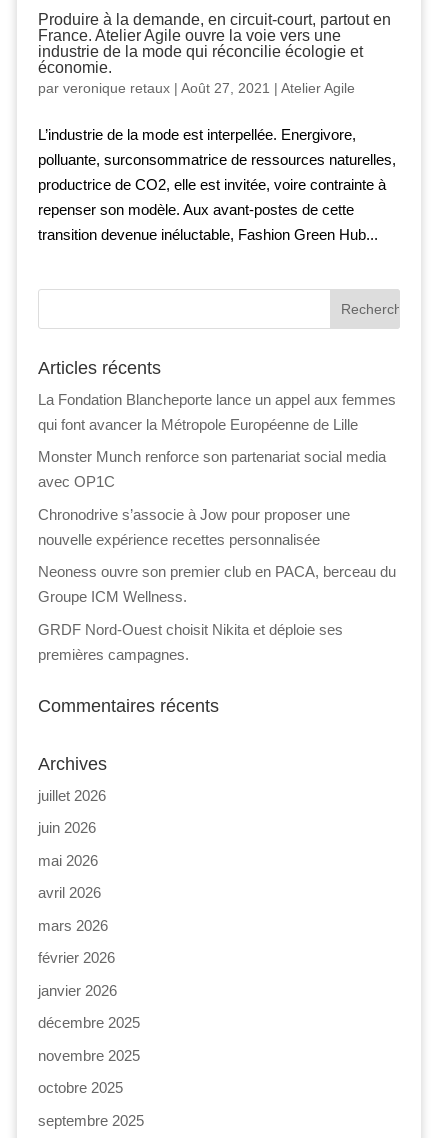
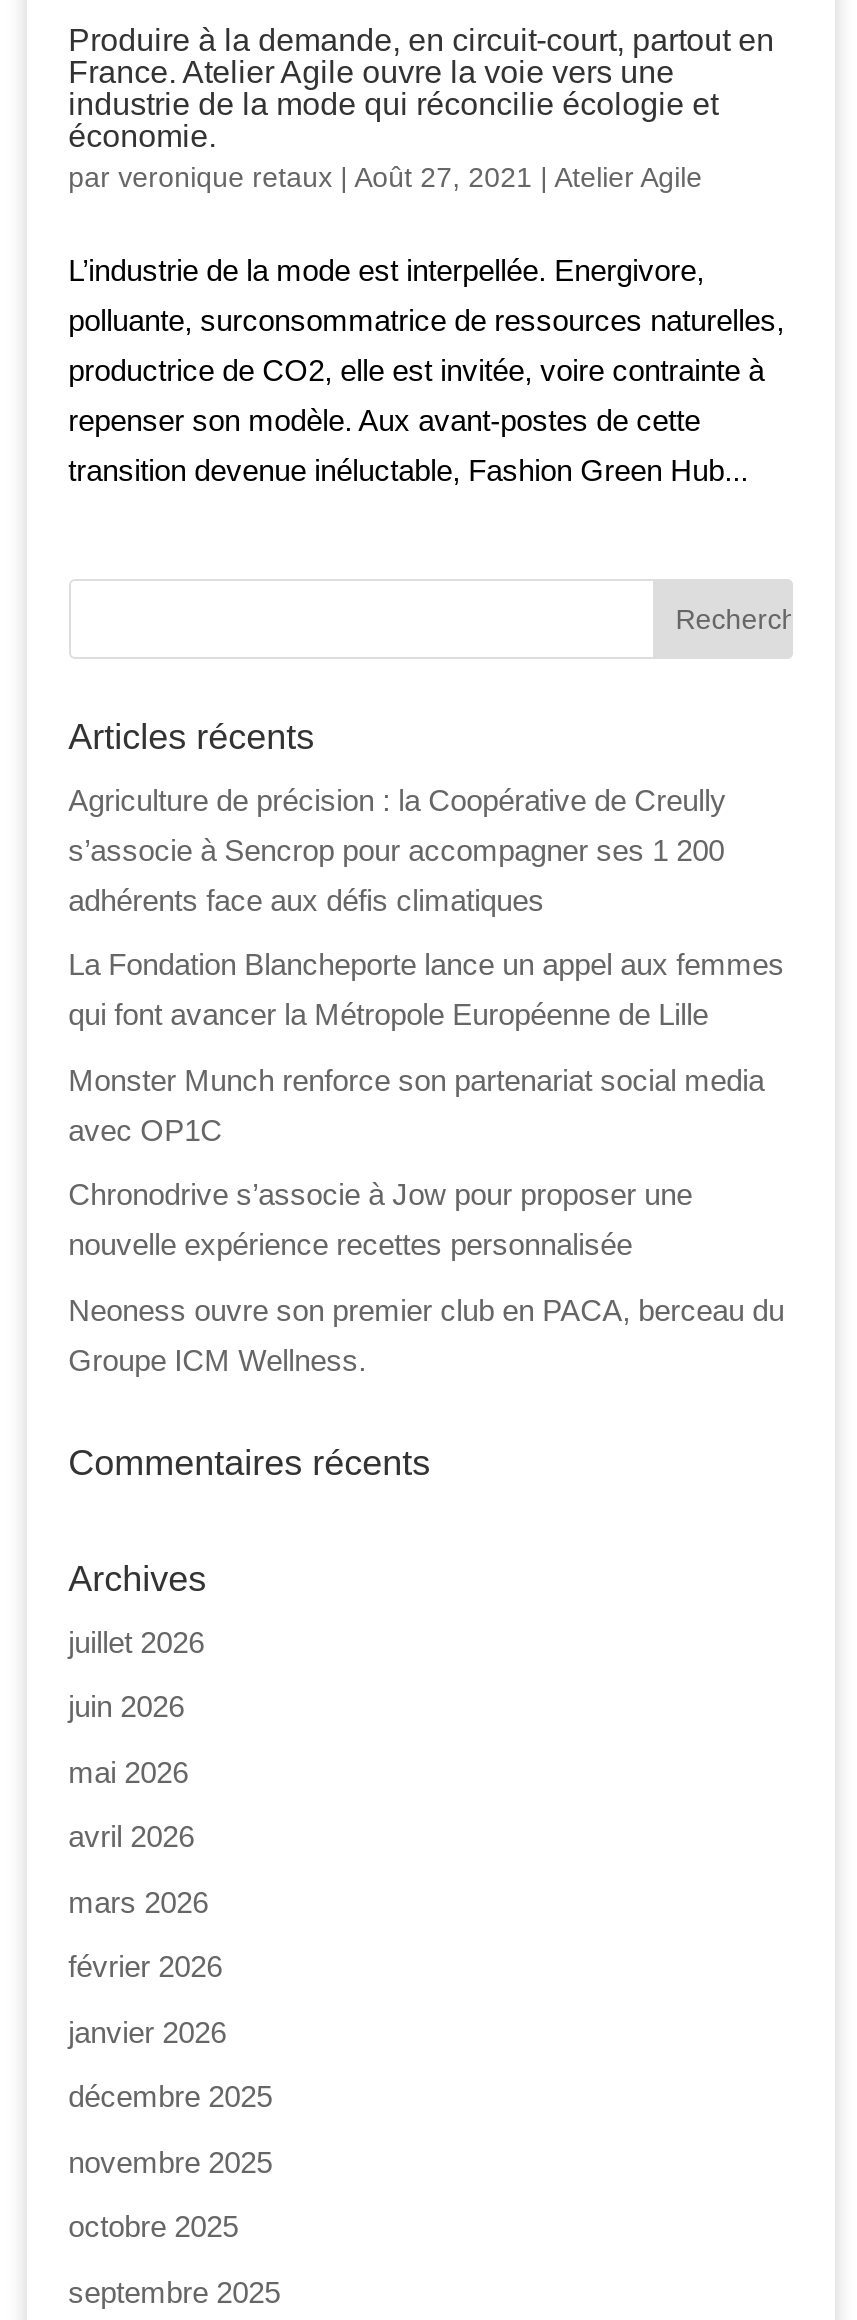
none -> [68,783,726,917] Agriculture de précision : la Coopérative de Creully | s’associe à Sencrop pour accompagner ses 1 200 | adhérents face aux défis climatiques
moved [38,391,396,605] -> [68,948,784,1377]: La Fondation Blancheporte lance un appel aux femmes | qui font avancer la Métropole Européenne de Lille | Monster Munch renforce son partenariat social media | avec OP1C | Chronodrive s’associe à Jow pour proposer une | nouvelle expérience recettes personnalisée | Neoness ouvre son premier club en PACA, berceau du | Groupe ICM Wellness.
[38,621,343,663] GRDF Nord-Ouest choisit Nikita et déploie ses | premières campagnes. -> none

